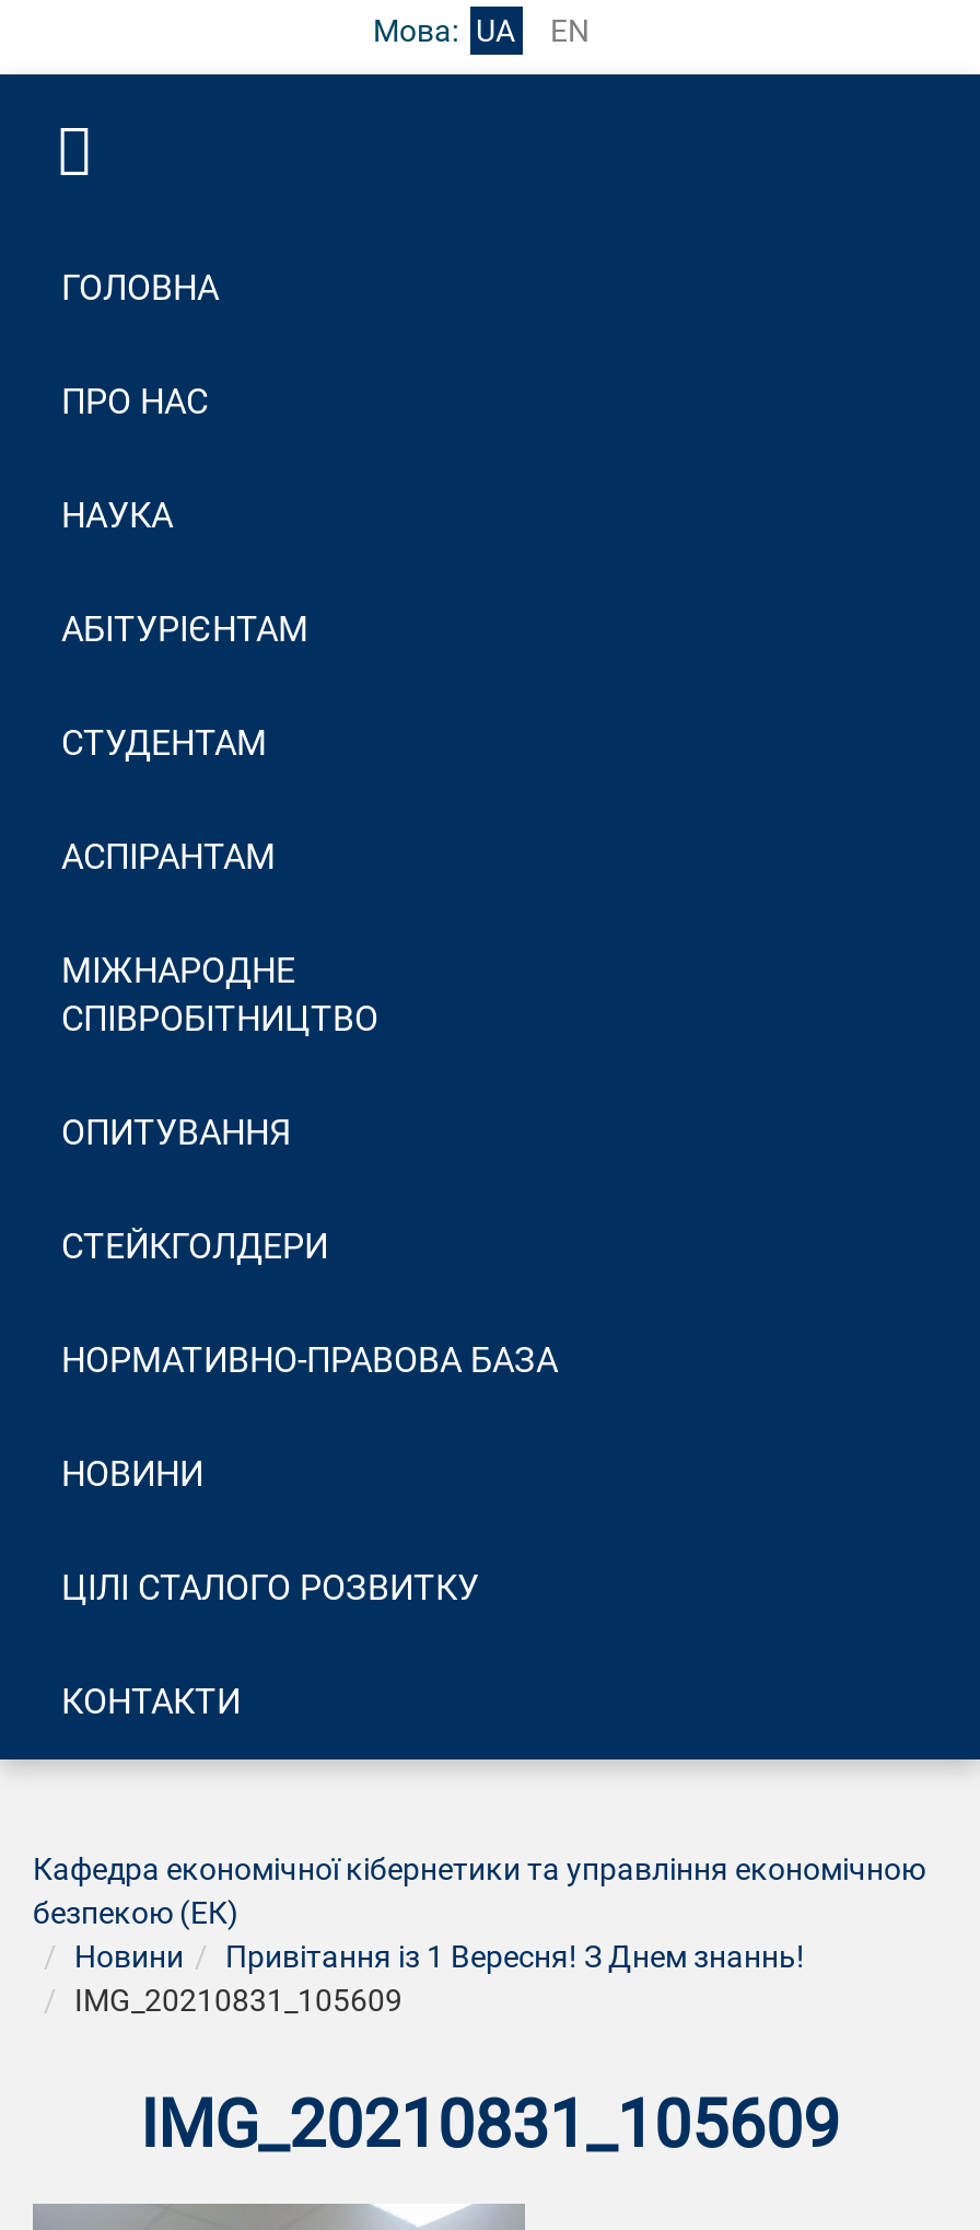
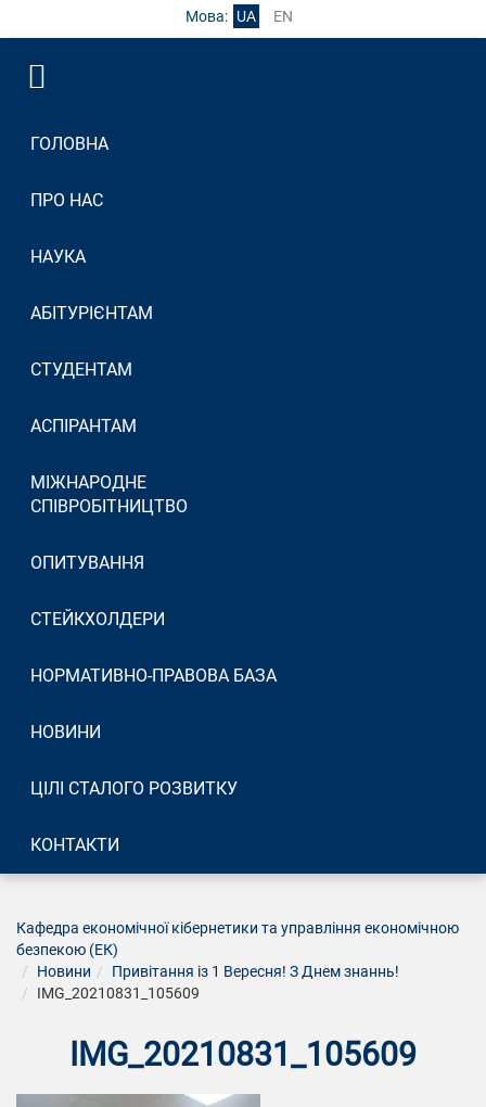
[61,1226,328,1267] СТЕЙКГОЛДЕРИ -> [30,609,165,629] СТЕЙКХОЛДЕРИ

